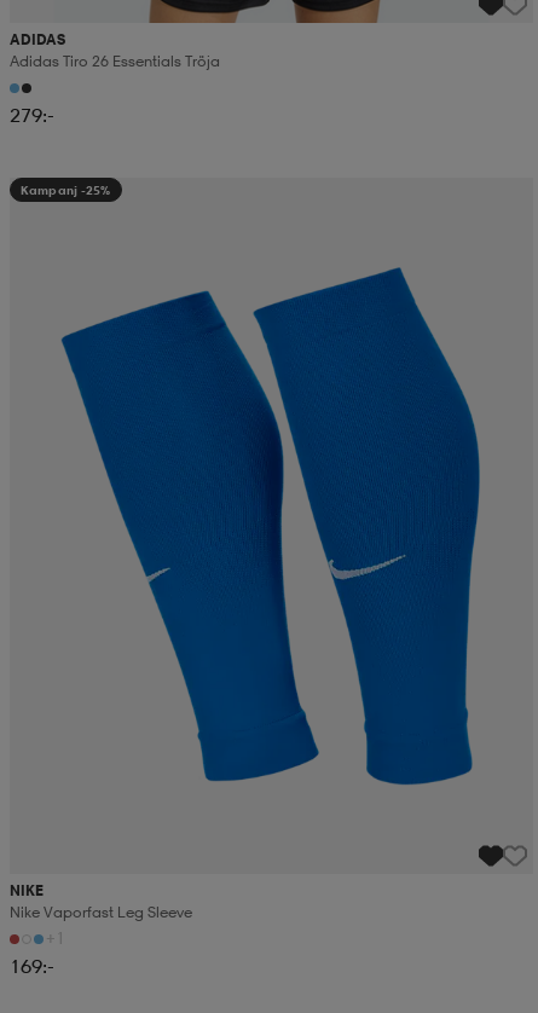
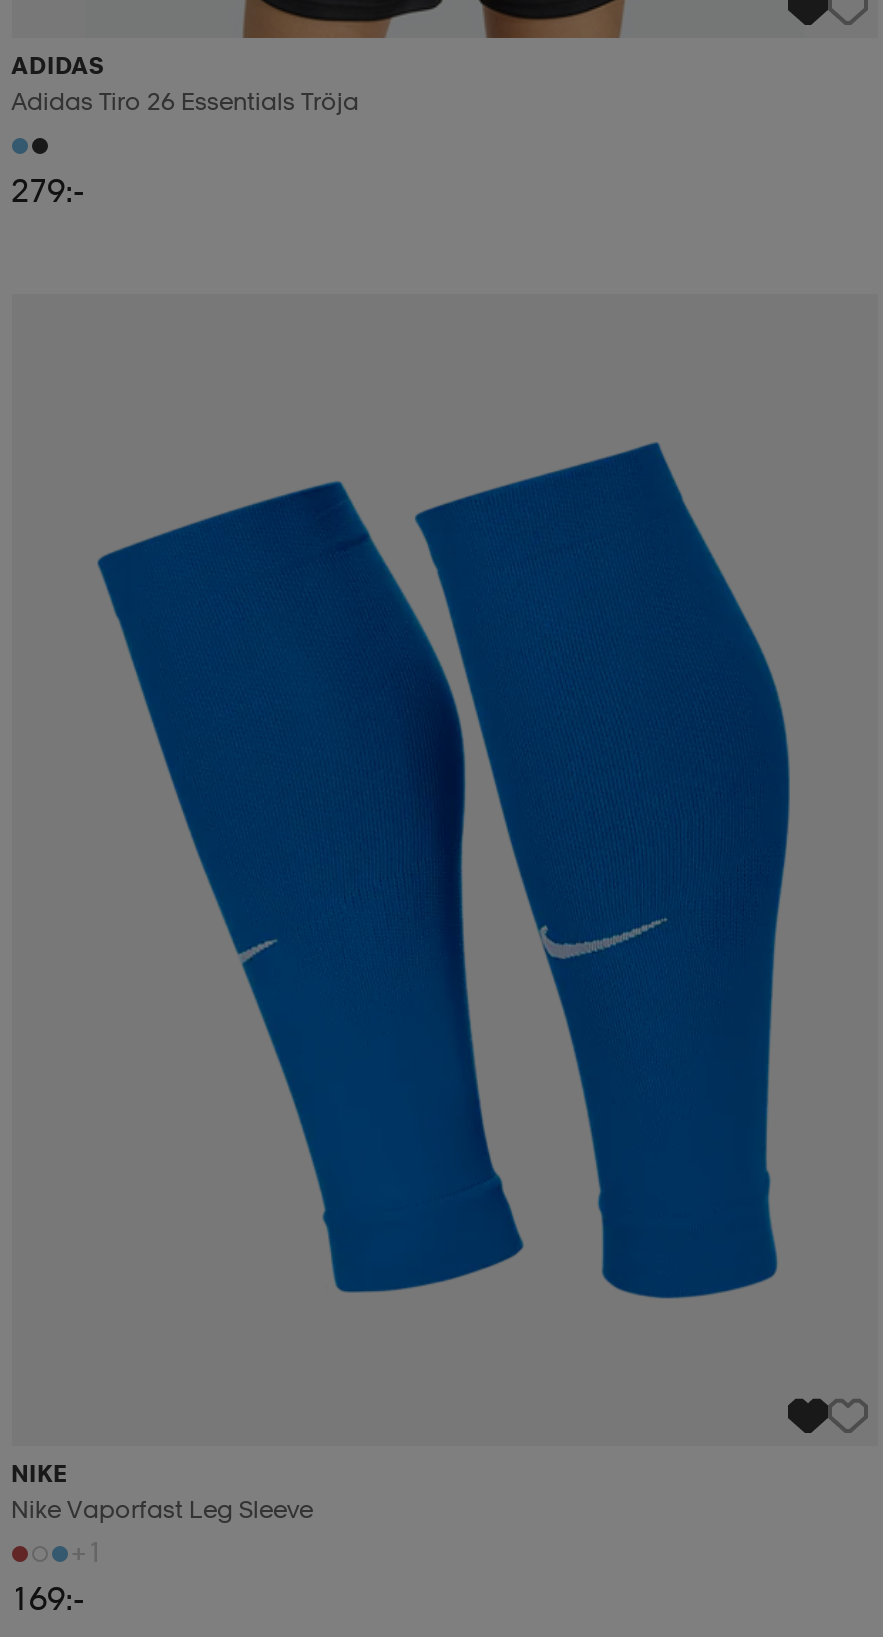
[20,183,111,198] Kampanj -25% -> none

